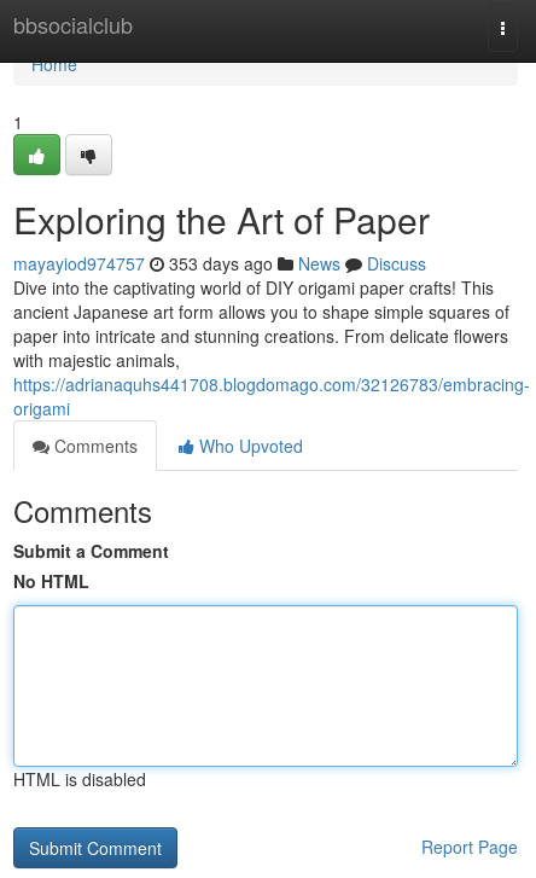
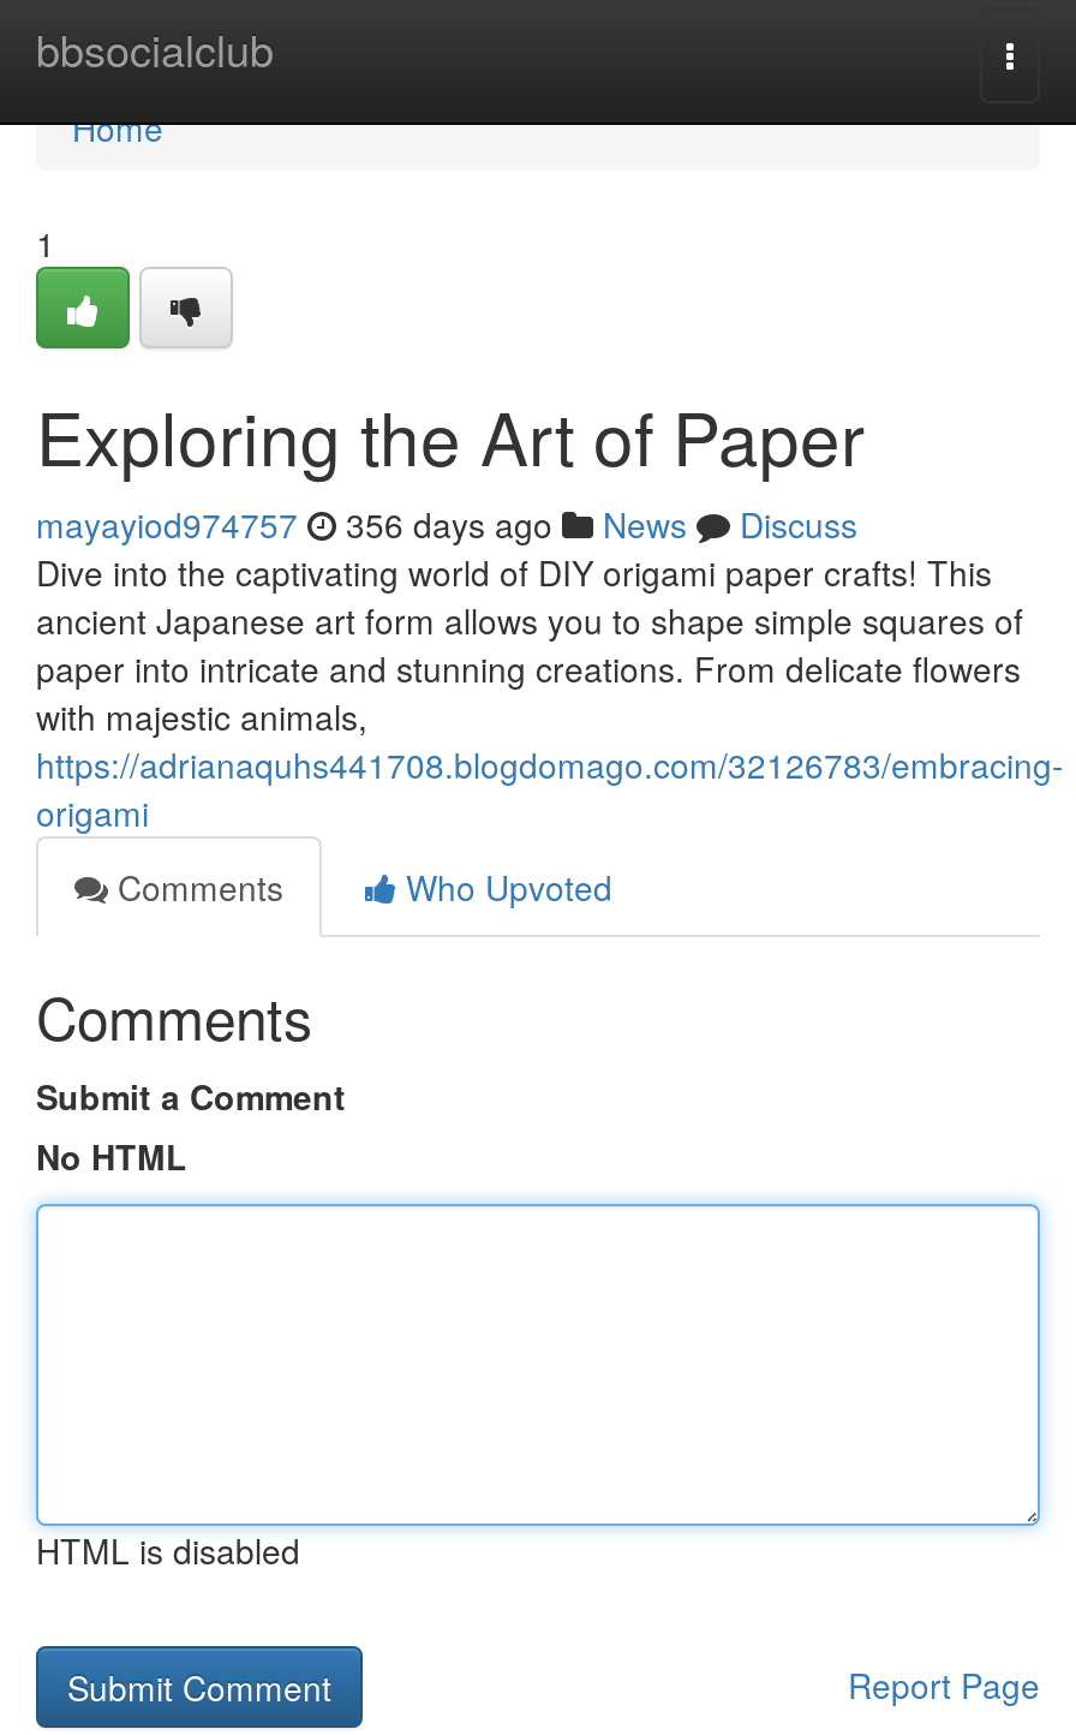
[13,251,426,275] mayayiod974757 353 days ago News Discuss -> [36,500,857,548] mayayiod974757 356 days ago News Discuss

